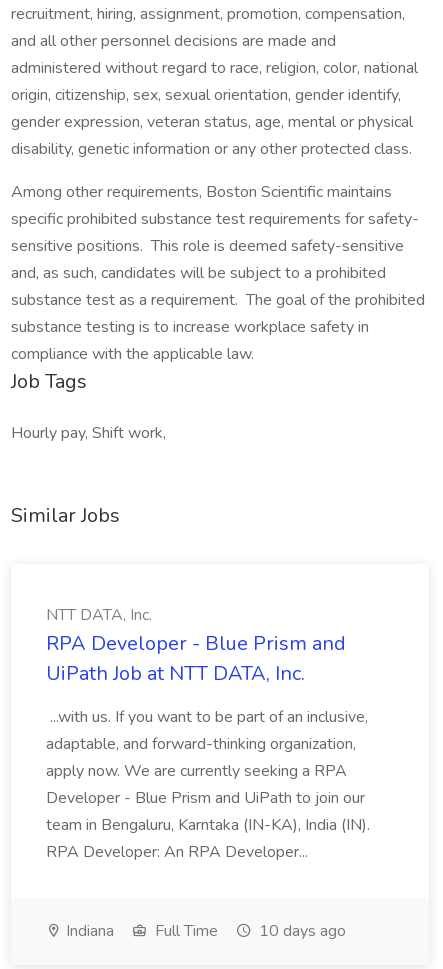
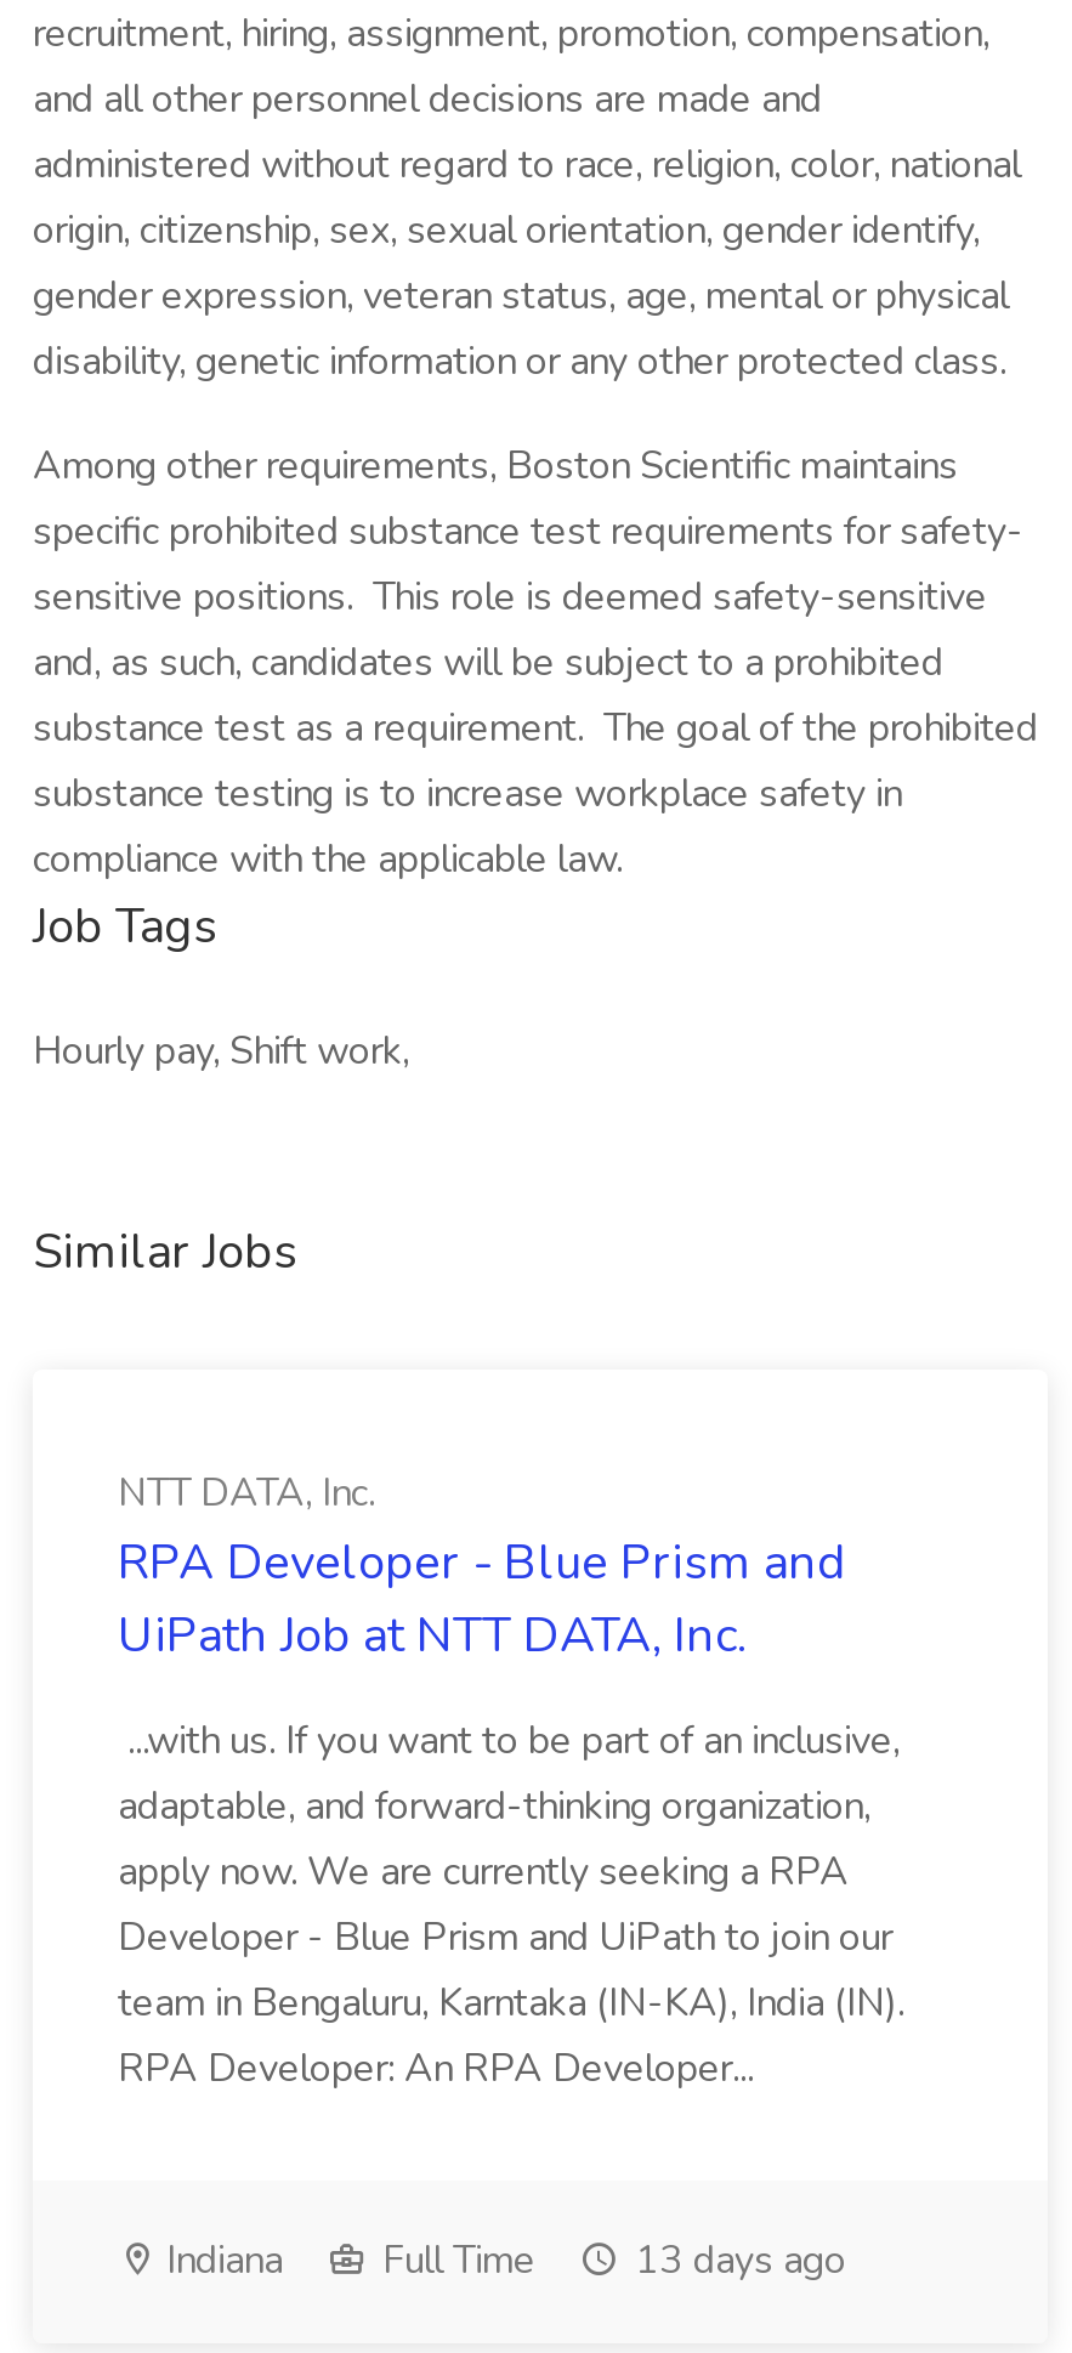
[62,920,346,942] Indiana Full Time 10 days ago -> [157,2234,846,2287] Indiana Full Time 13 days ago

